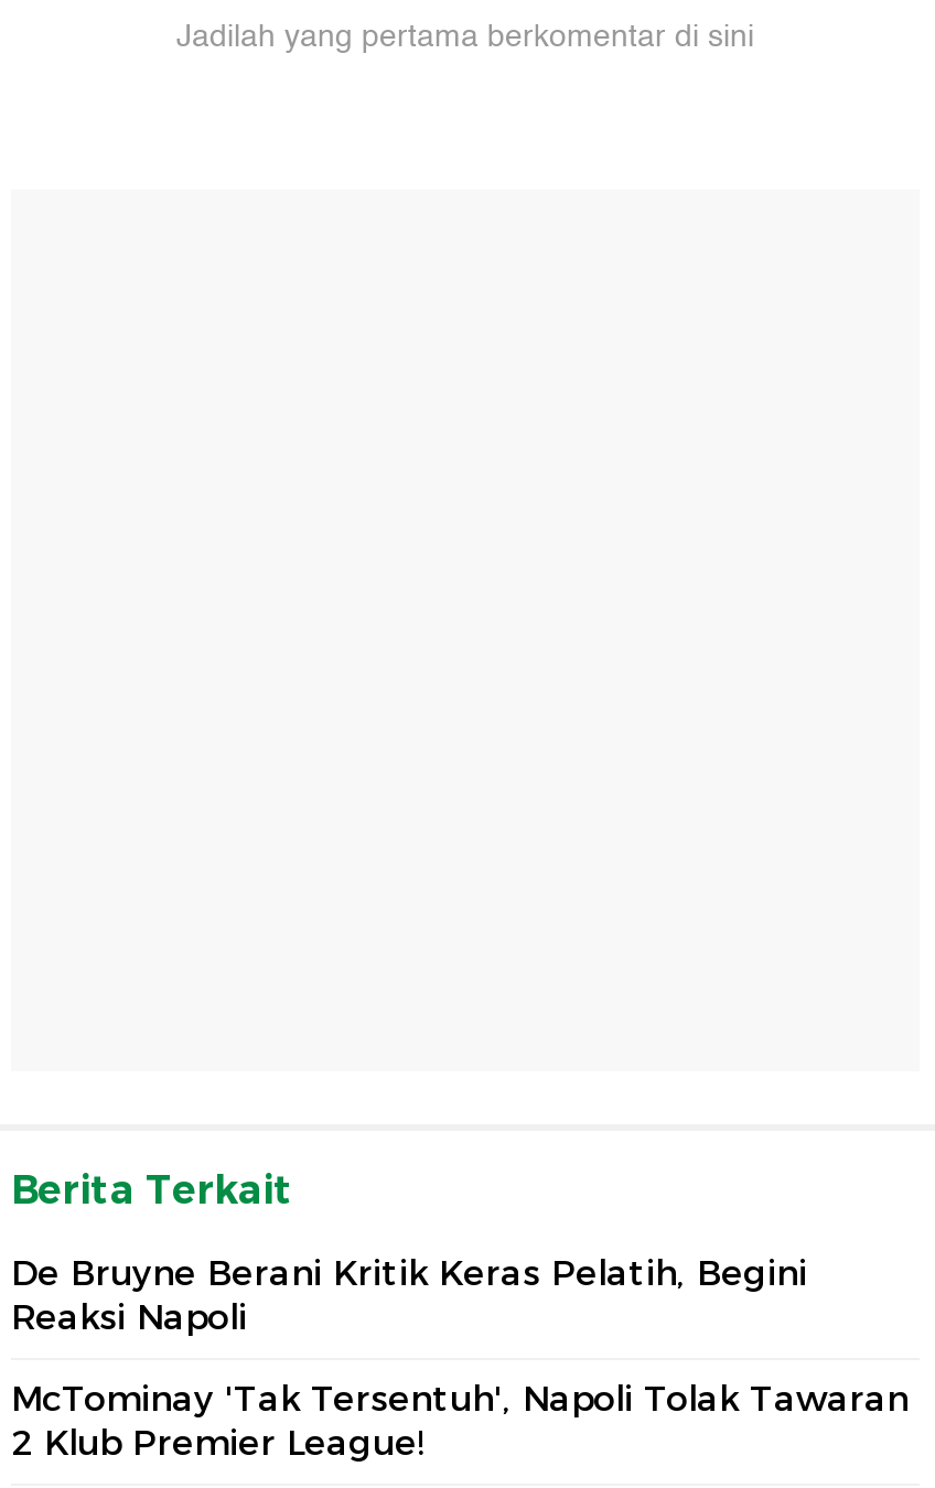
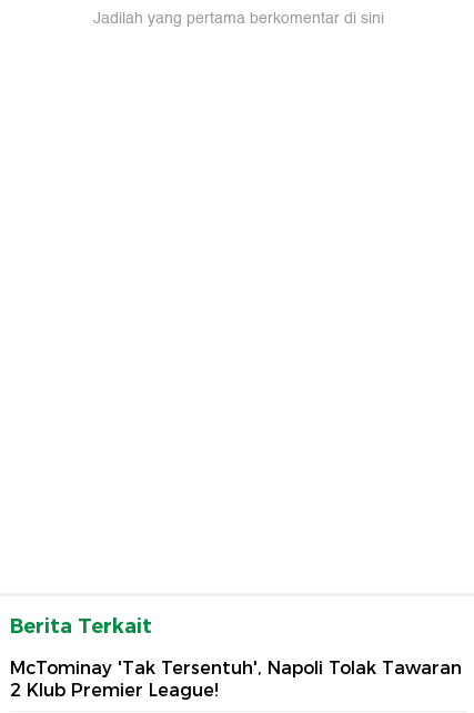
moved [11,1165,293,1214] -> [10,614,152,638]: Berita Terkait
[11,1251,807,1337] De Bruyne Berani Kritik Keras Pelatih, Begini | Reaksi Napoli -> none

